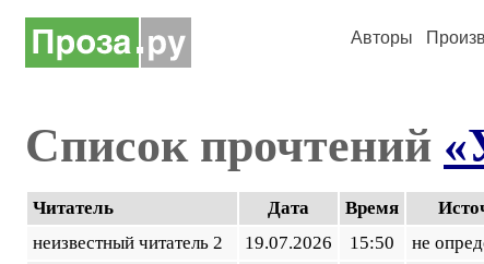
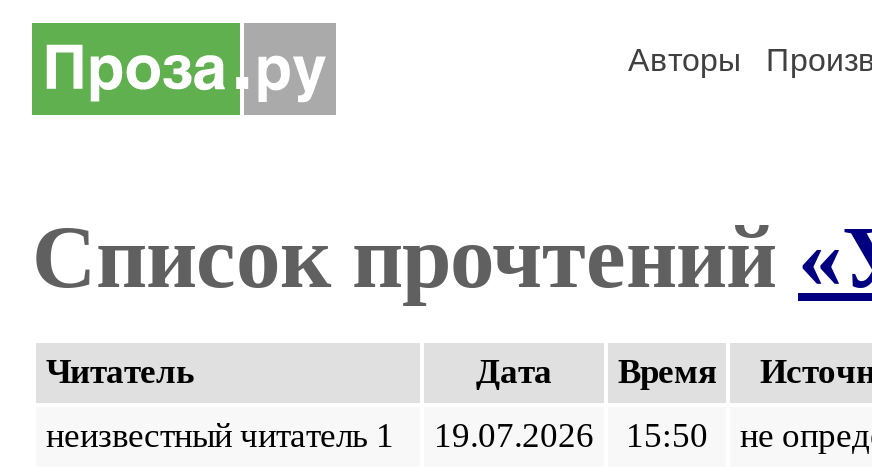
[33,232,232,253] неизвестный читатель 2 -> [46,417,410,455] неизвестный читатель 1

